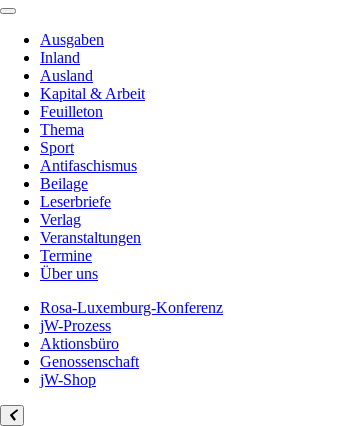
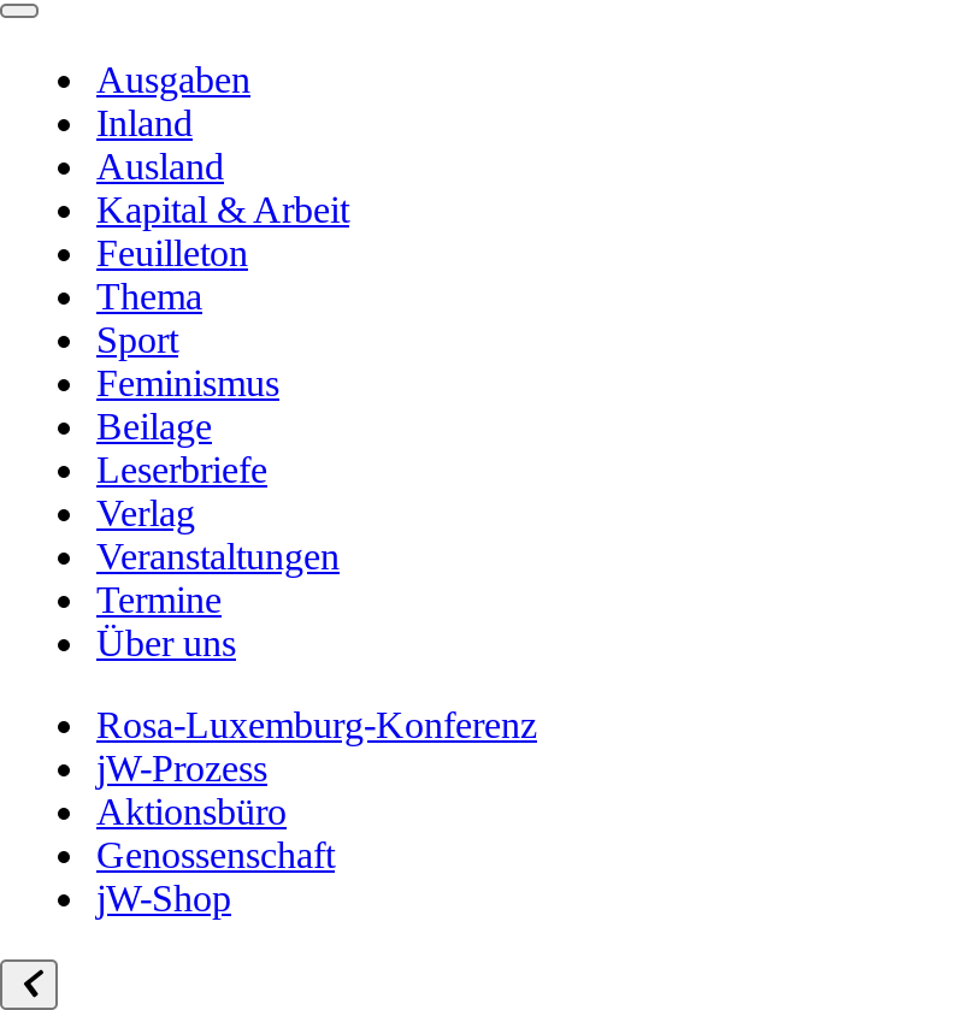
[40,157,137,174] Antifaschismus -> [96,362,279,403] Feminismus

